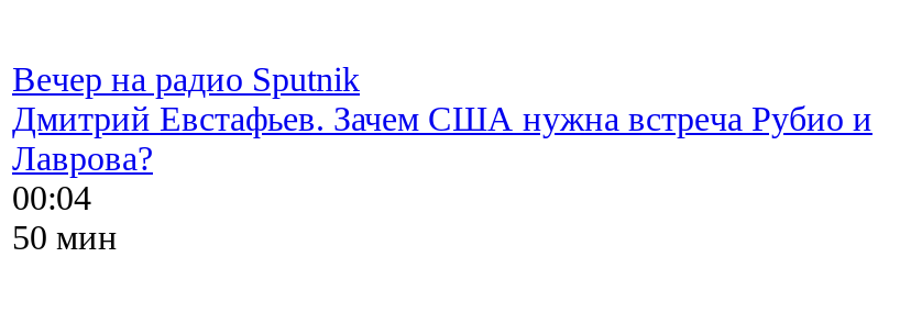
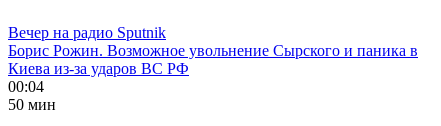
[12,100,872,177] Дмитрий Евстафьев. Зачем США нужна встреча Рубио и | Лаврова? -> [8,42,418,77] Борис Рожин. Возможное увольнение Сырского и паника в | Киева из-за ударов ВС РФ

